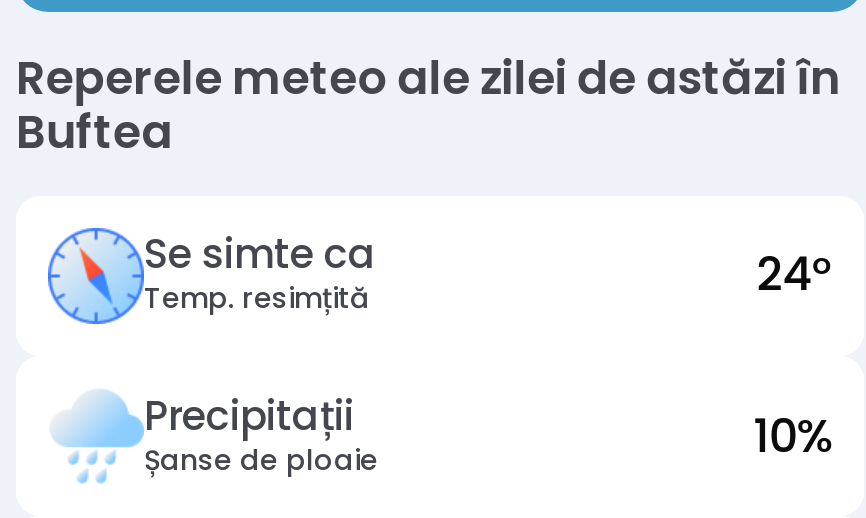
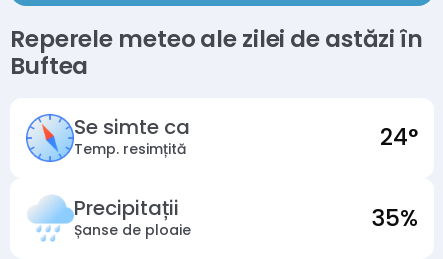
[753,403,832,467] 10% -> [371,202,418,234] 35%

